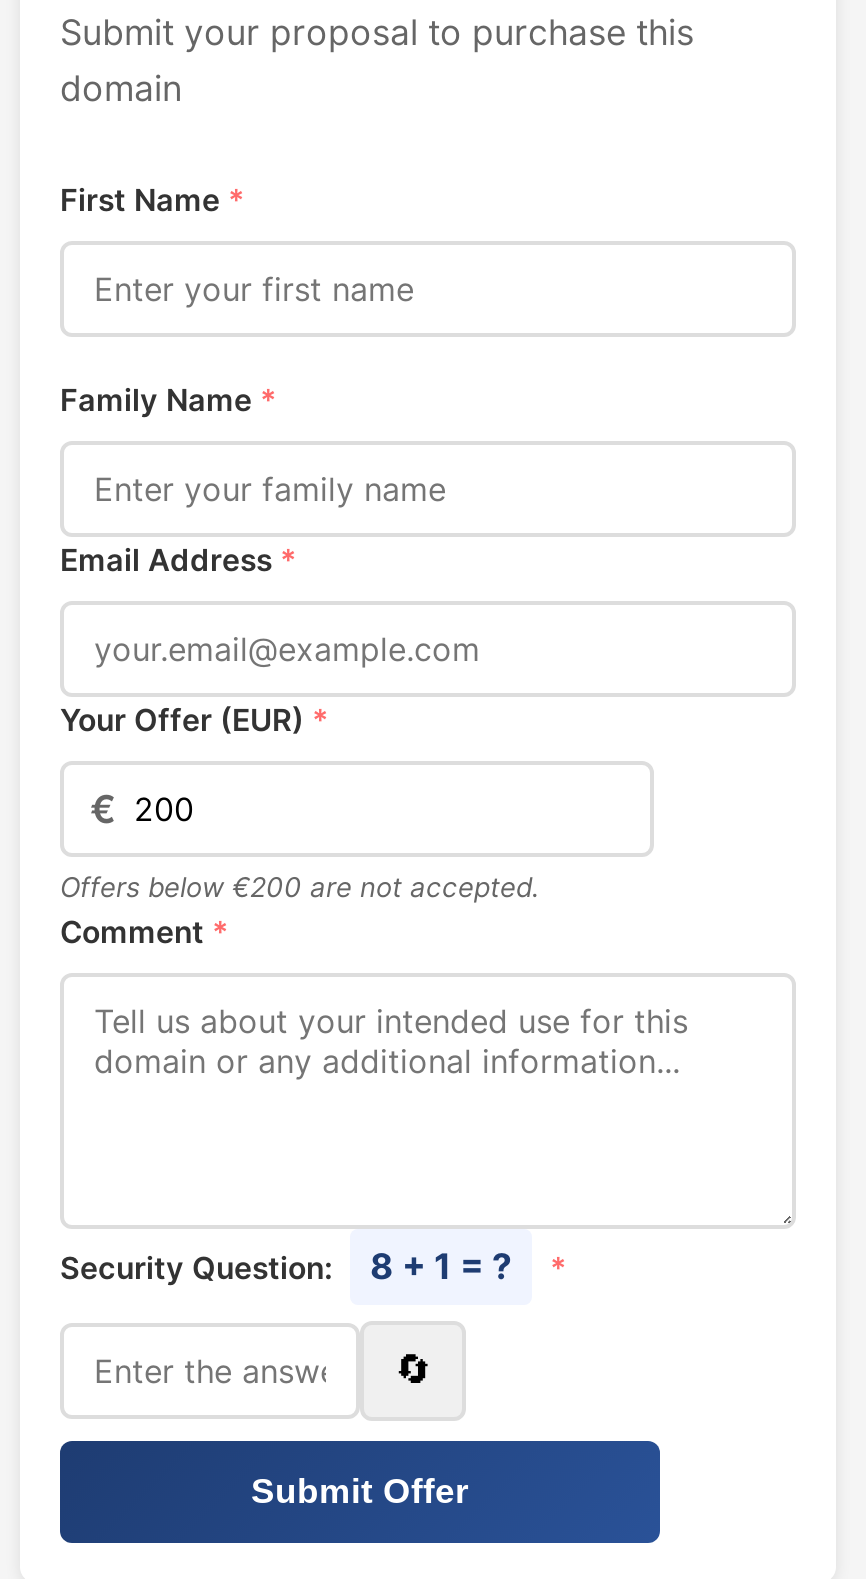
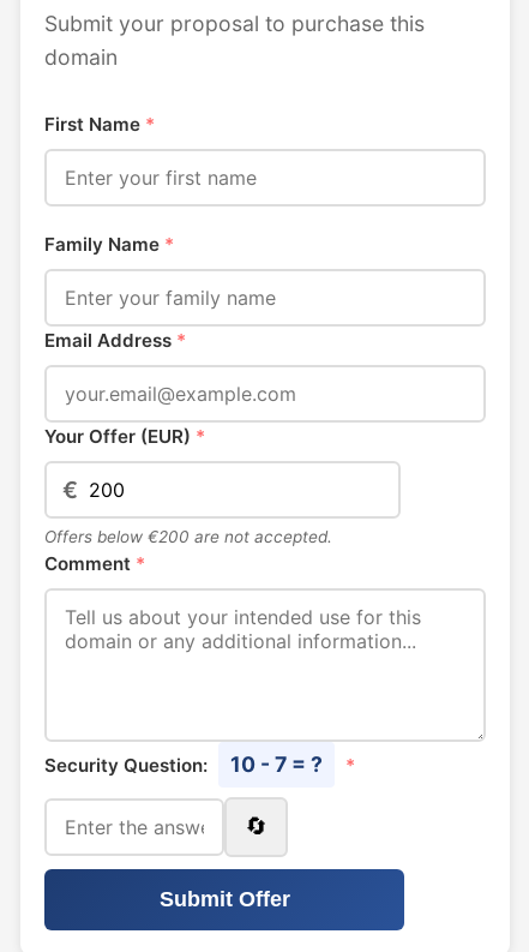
[370,1245,512,1287] 8 + 1 = ? -> [230,752,323,777] 10 - 7 = ?

